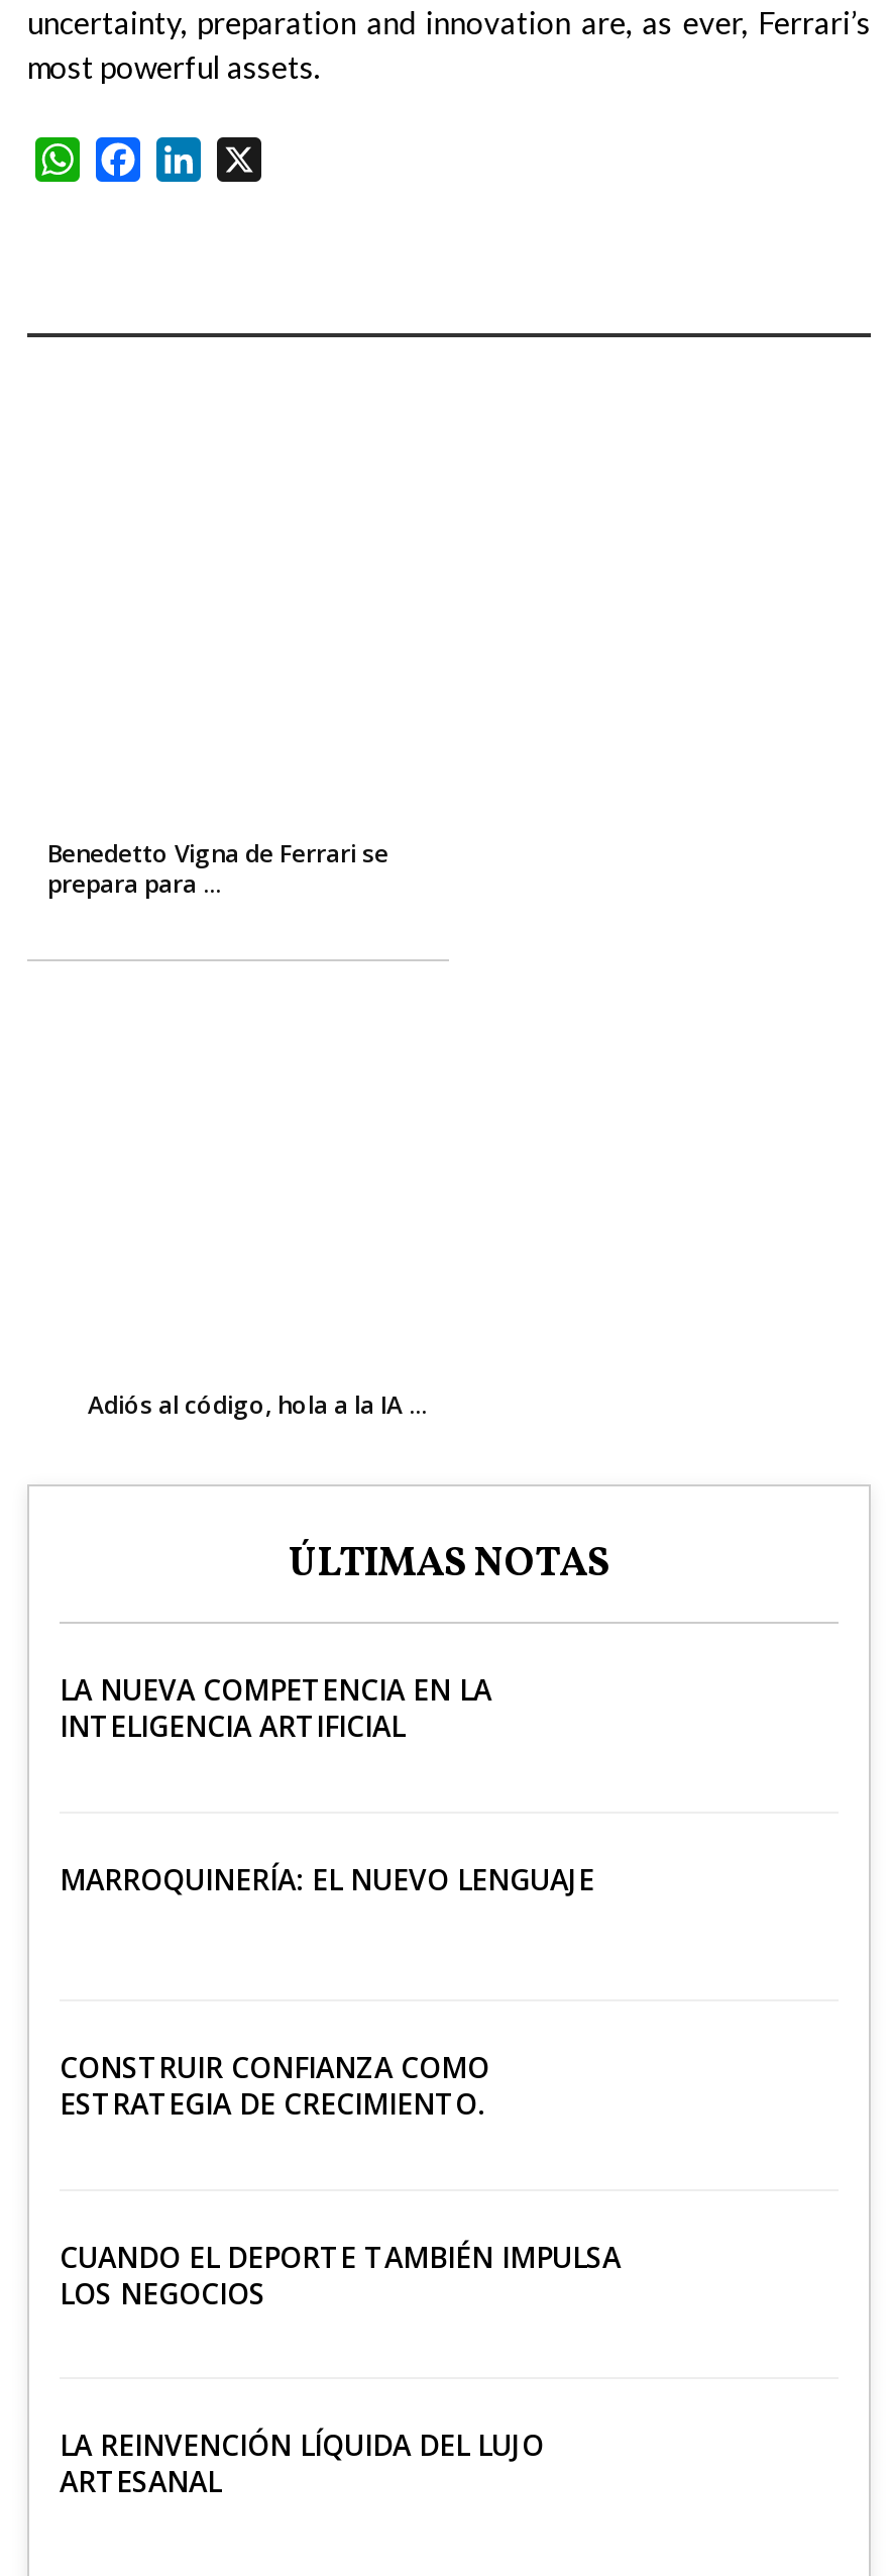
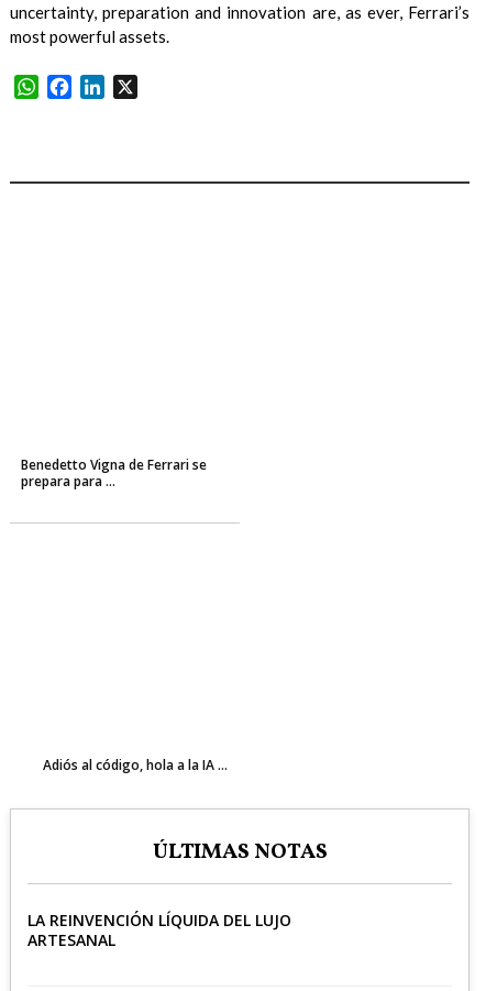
[60,1670,491,1745] LA NUEVA COMPETENCIA EN LA | INTELIGENCIA ARTIFICIAL -> none
[60,1859,594,1897] MARROQUINERÍA: EL NUEVO LENGUAJE -> none
[60,2048,489,2122] CONSTRUIR CONFIANZA COMO | ESTRATEGIA DE CRECIMIENTO. -> none
[60,2236,621,2311] CUANDO EL DEPORTE TAMBIÉN IMPULSA | LOS NEGOCIOS -> none

